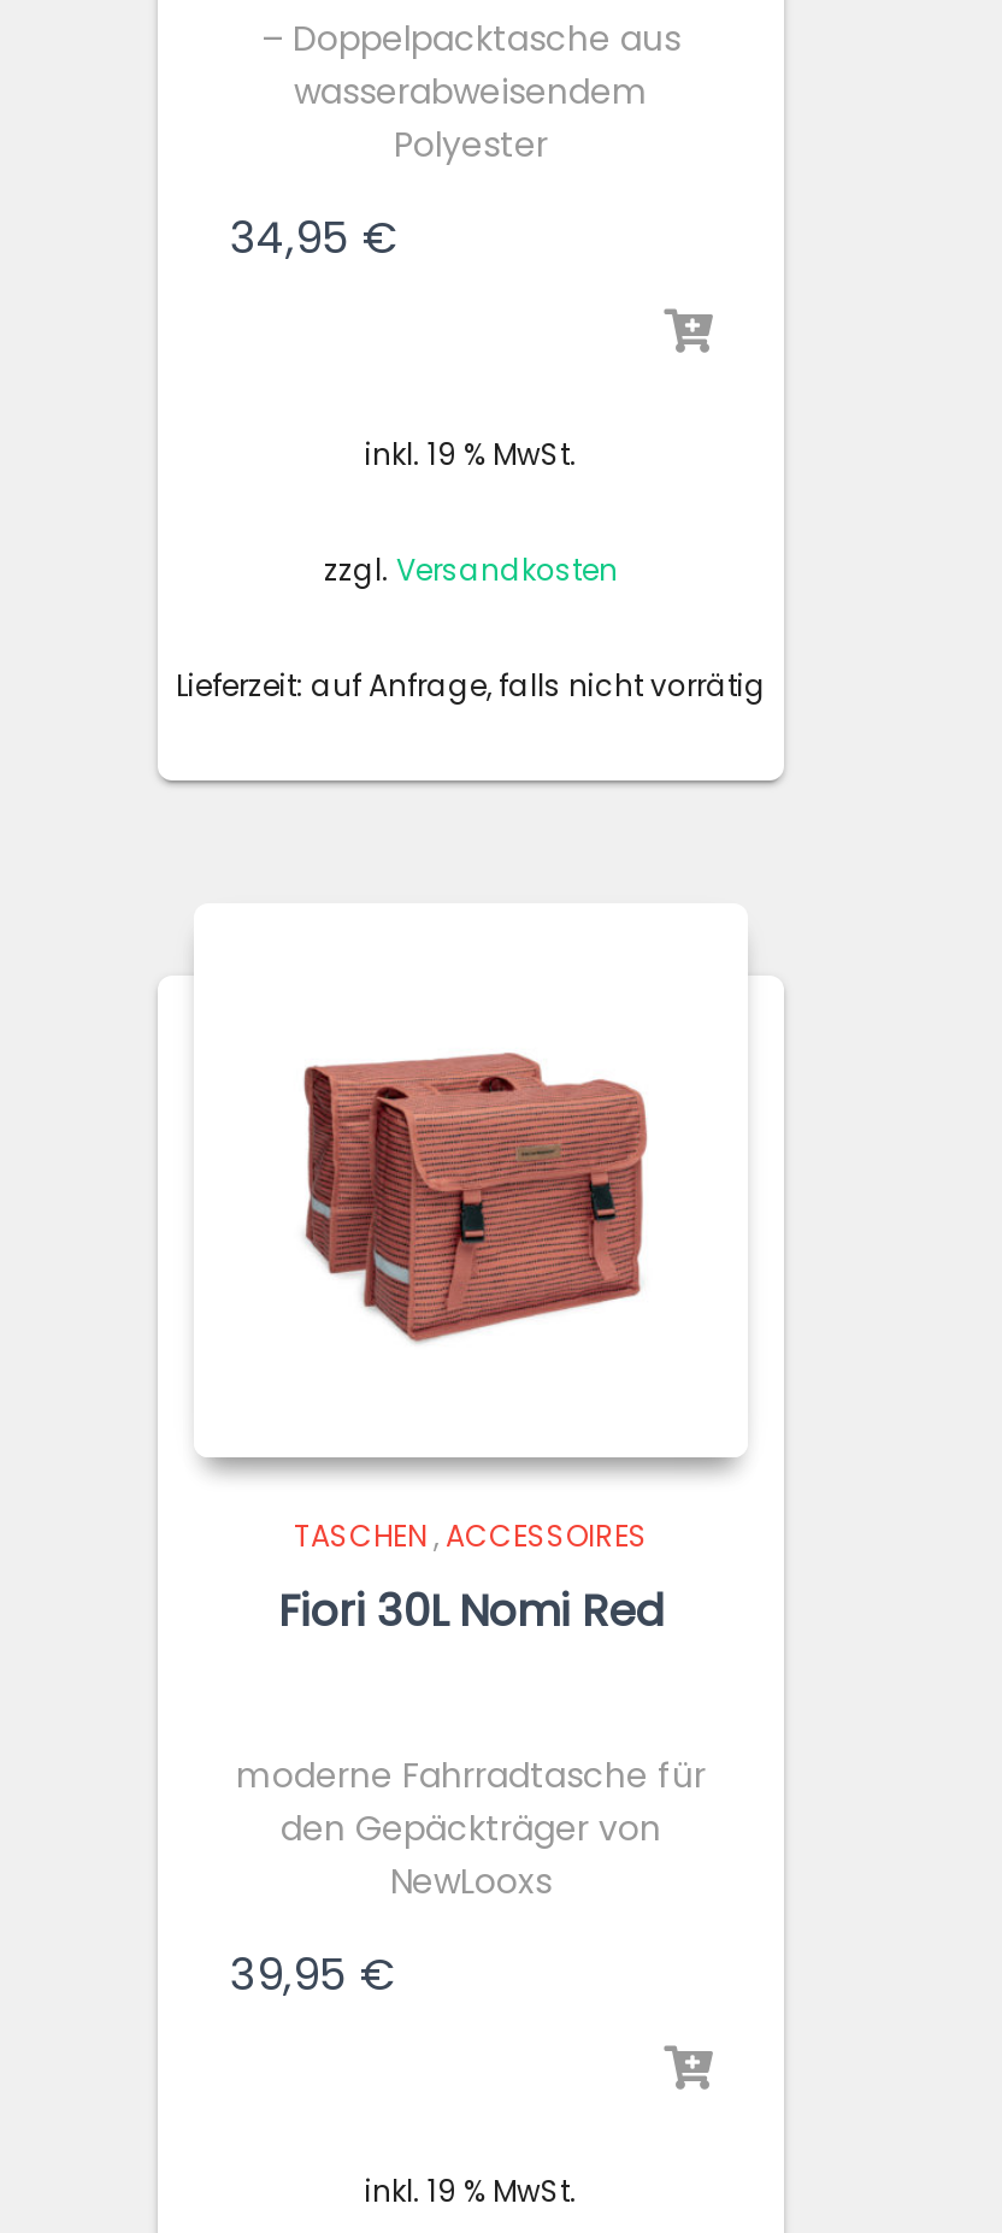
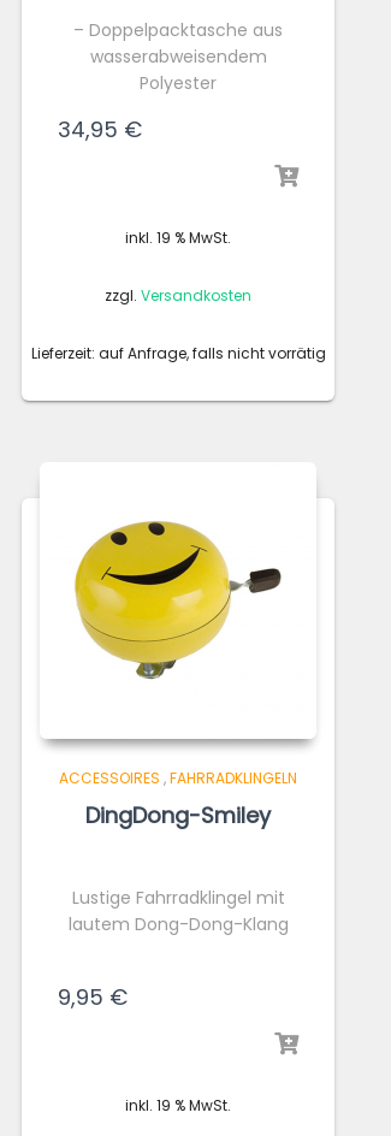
[264,1021,678,1344] [image] -> [73,520,283,681] [image]
[278,1515,664,1640] TASCHEN, ACCESSOIRES | Fiori 30L Nomi Red -> [59,768,297,830] ACCESSOIRES, FAHRRADKLINGELN | DingDong-Smiley
[236,1751,706,1905] moderne Fahrradtasche für | den Gepäckträger von | NewLooxs -> [68,886,288,936] Lustige Fahrradklingel mit | lautem Dong-Dong-Klang
[230,1944,396,2004] 39,95 € -> [58,982,128,1012] 9,95 €

